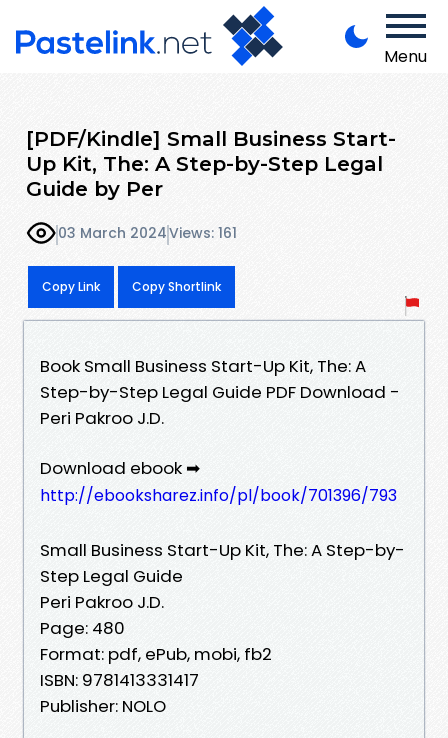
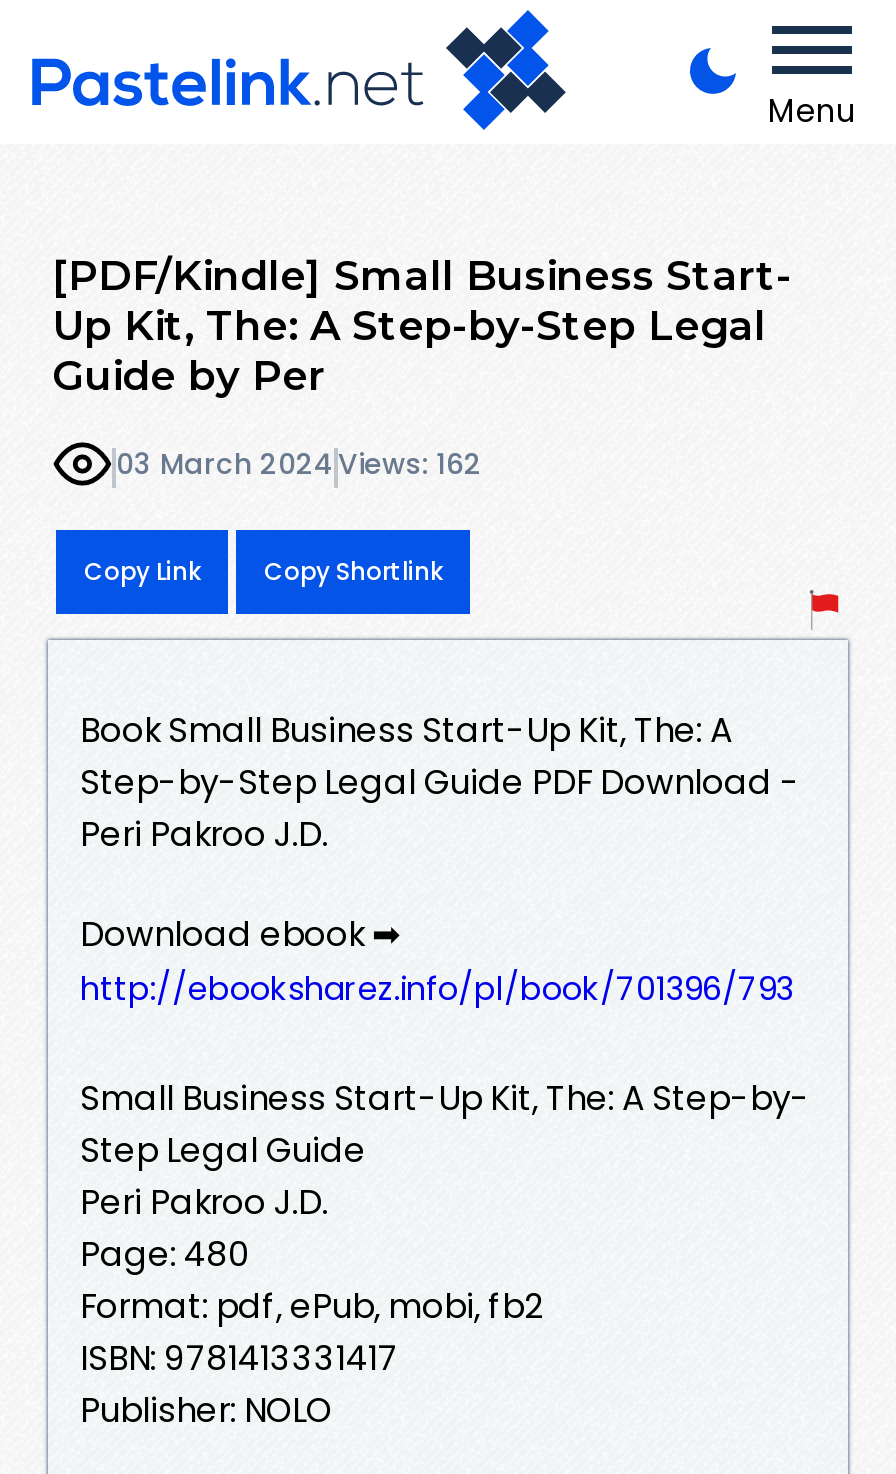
[58,223,237,243] 03 March 2024 Views: 161 -> [116,445,482,485] 03 March 2024 Views: 162

